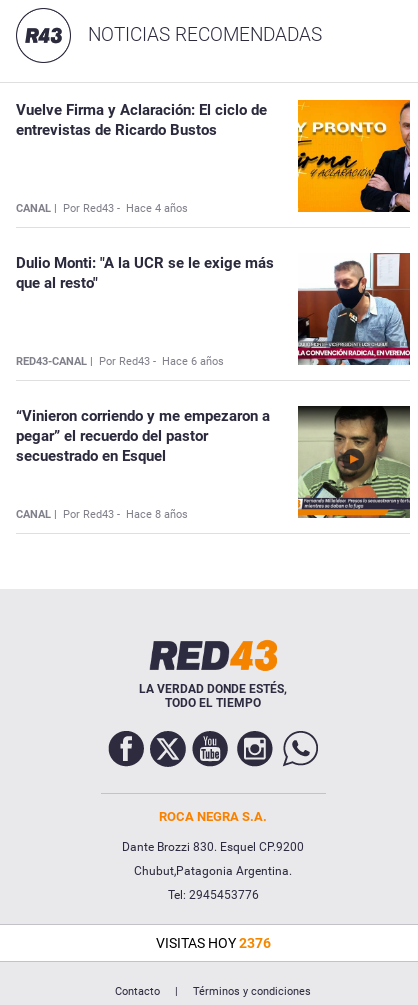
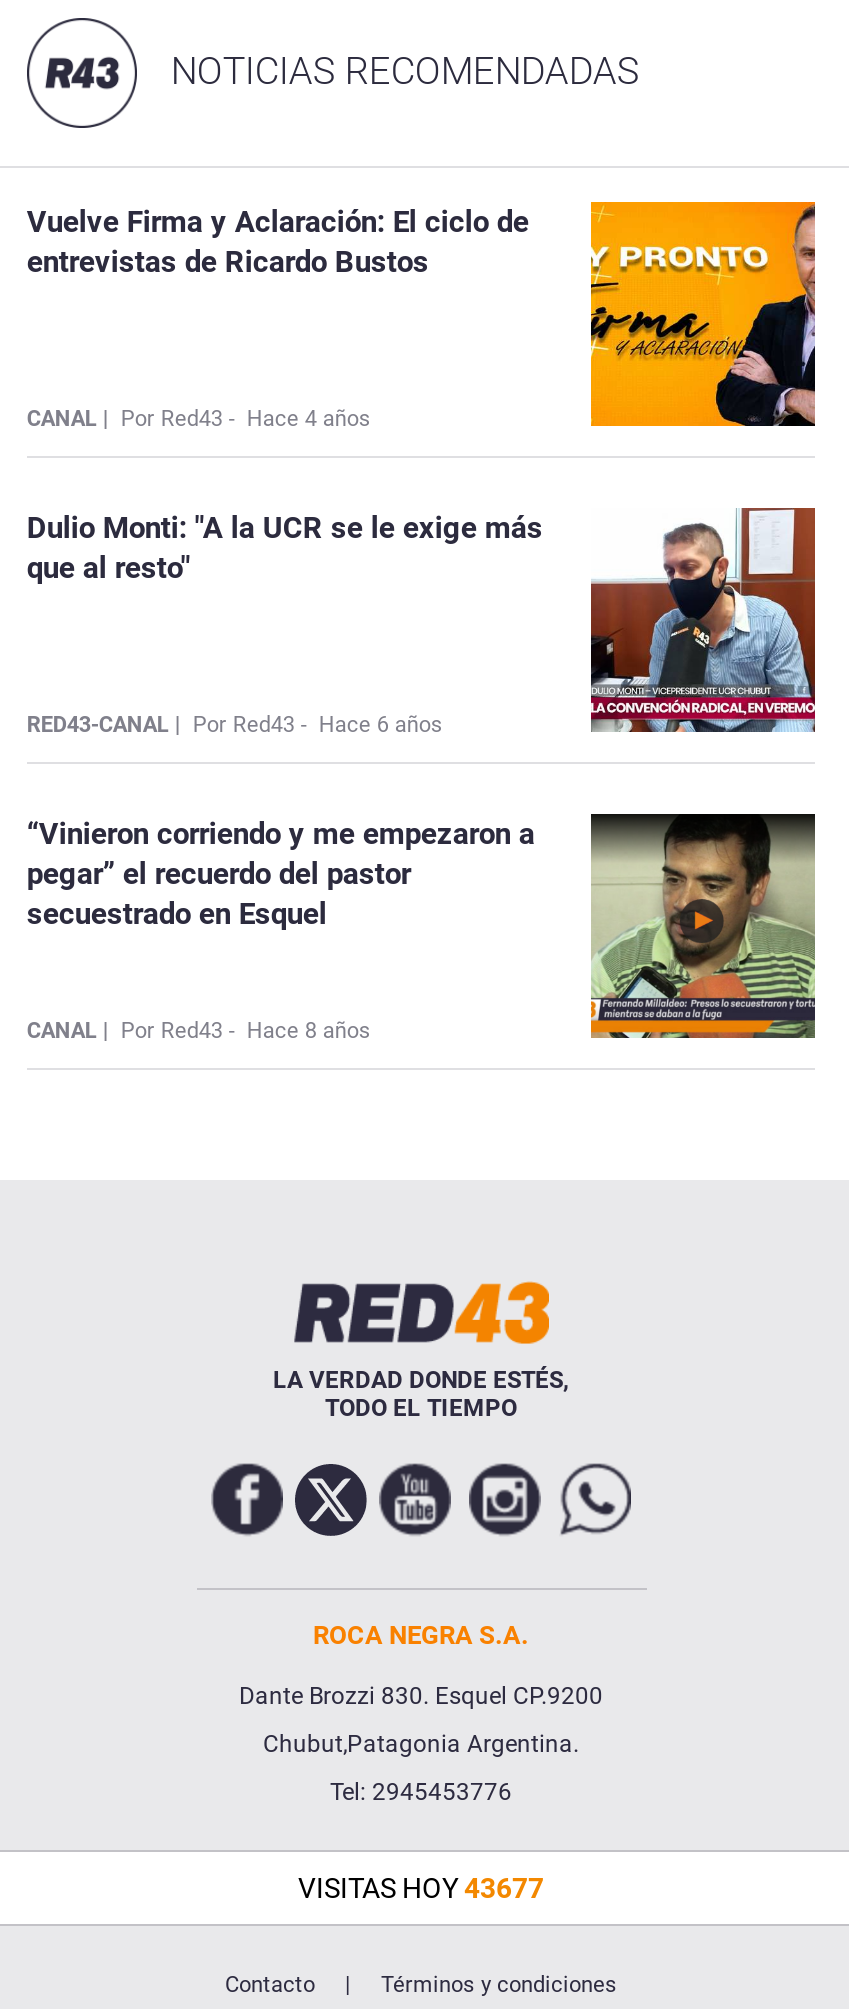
[155,935,270,951] VISITAS HOY 2376 -> [298,1871,544,1903] VISITAS HOY 43677

